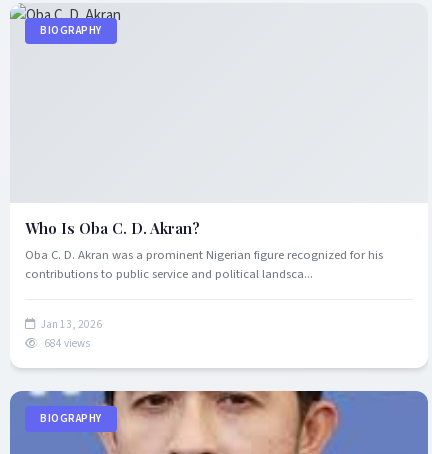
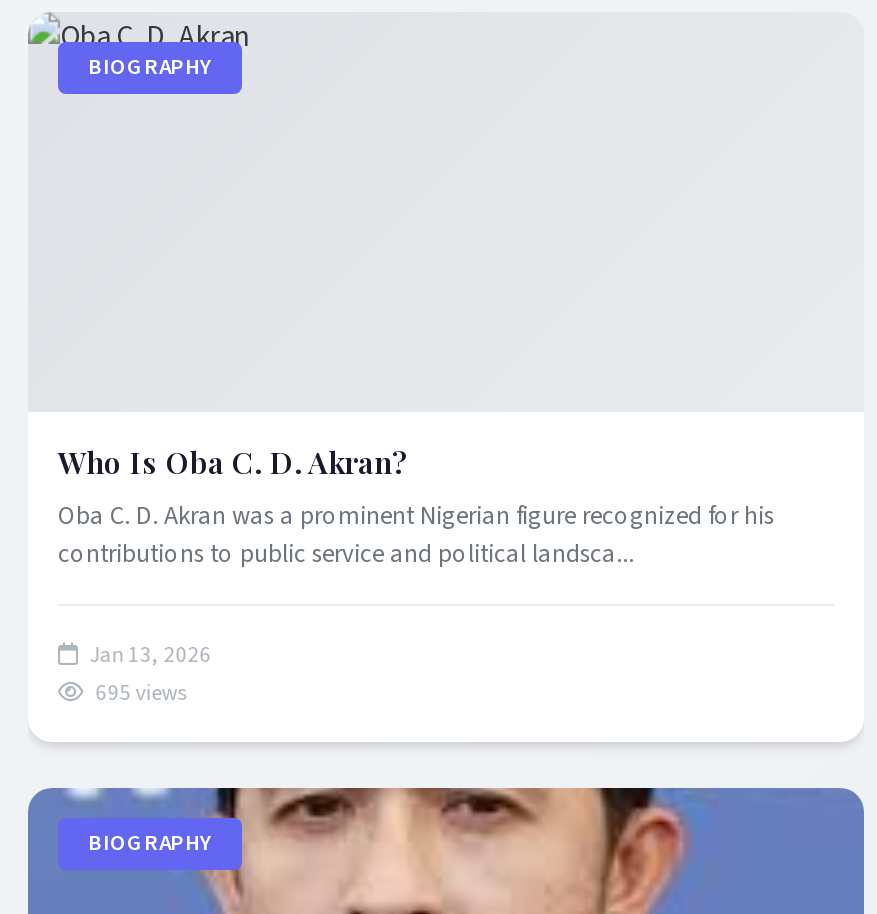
[42,335,90,352] 684 views -> [92,676,188,710] 695 views

